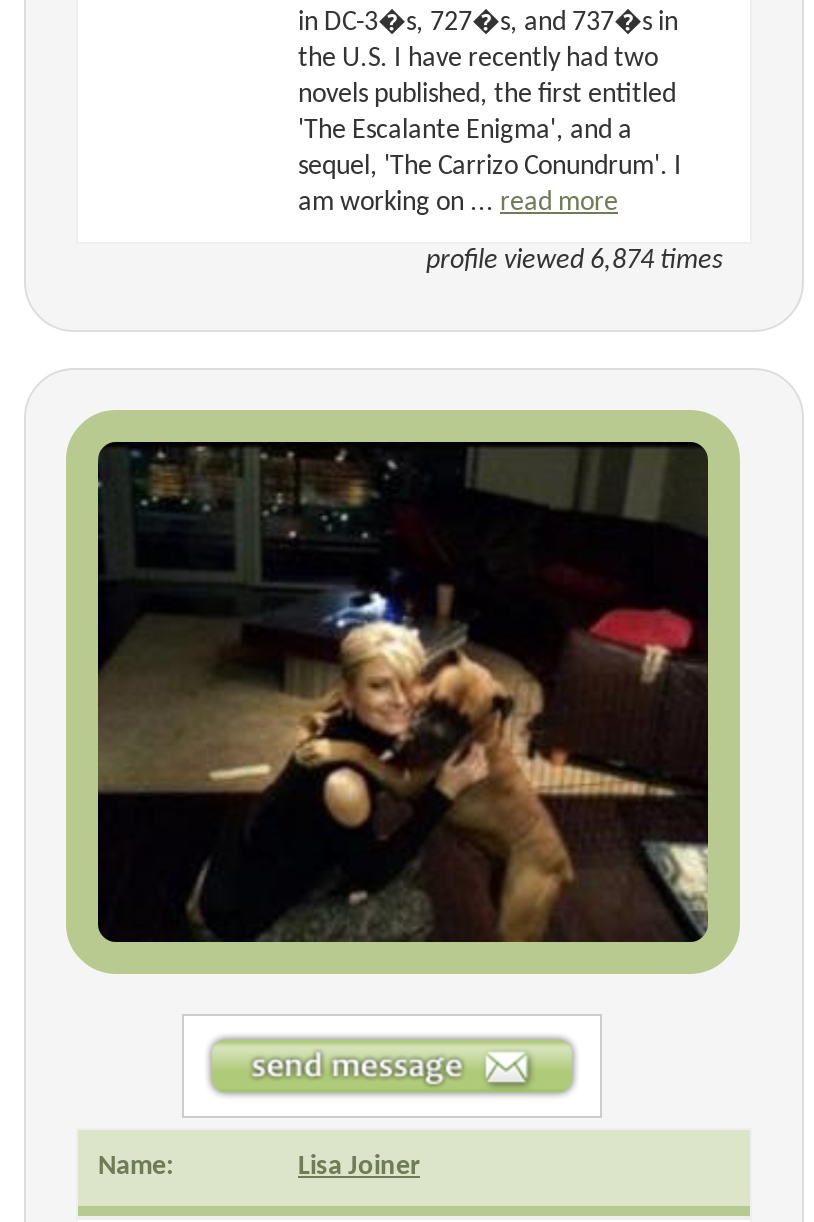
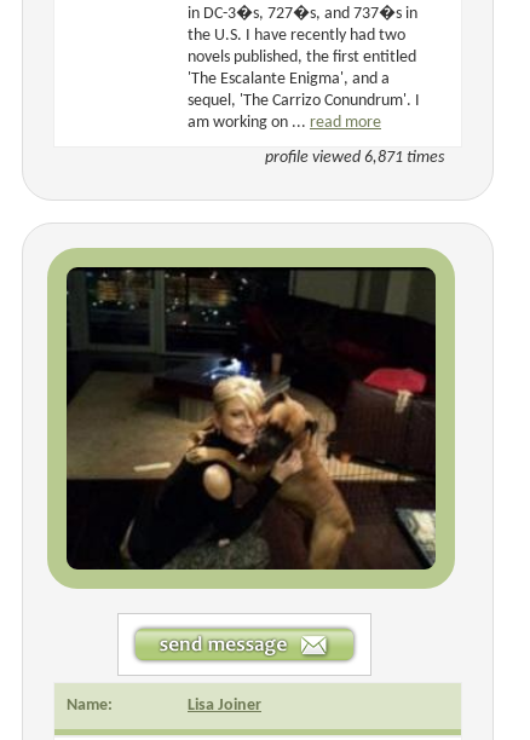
[426,246,722,276] profile viewed 6,874 times -> [265,149,444,167] profile viewed 6,871 times

